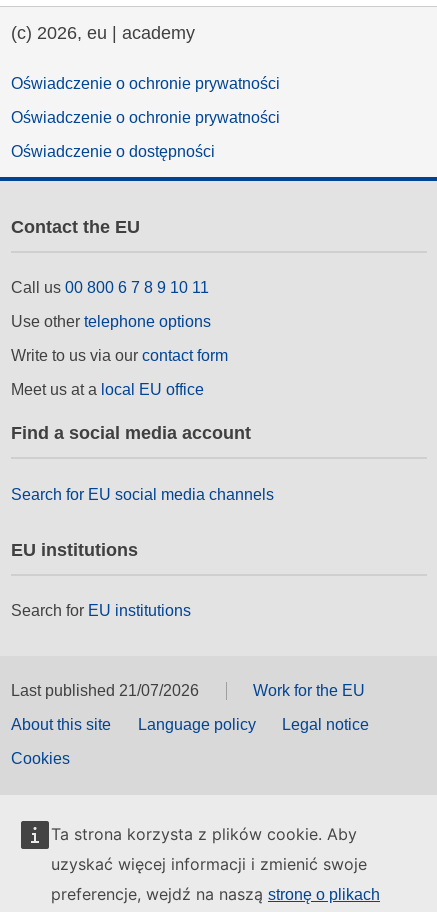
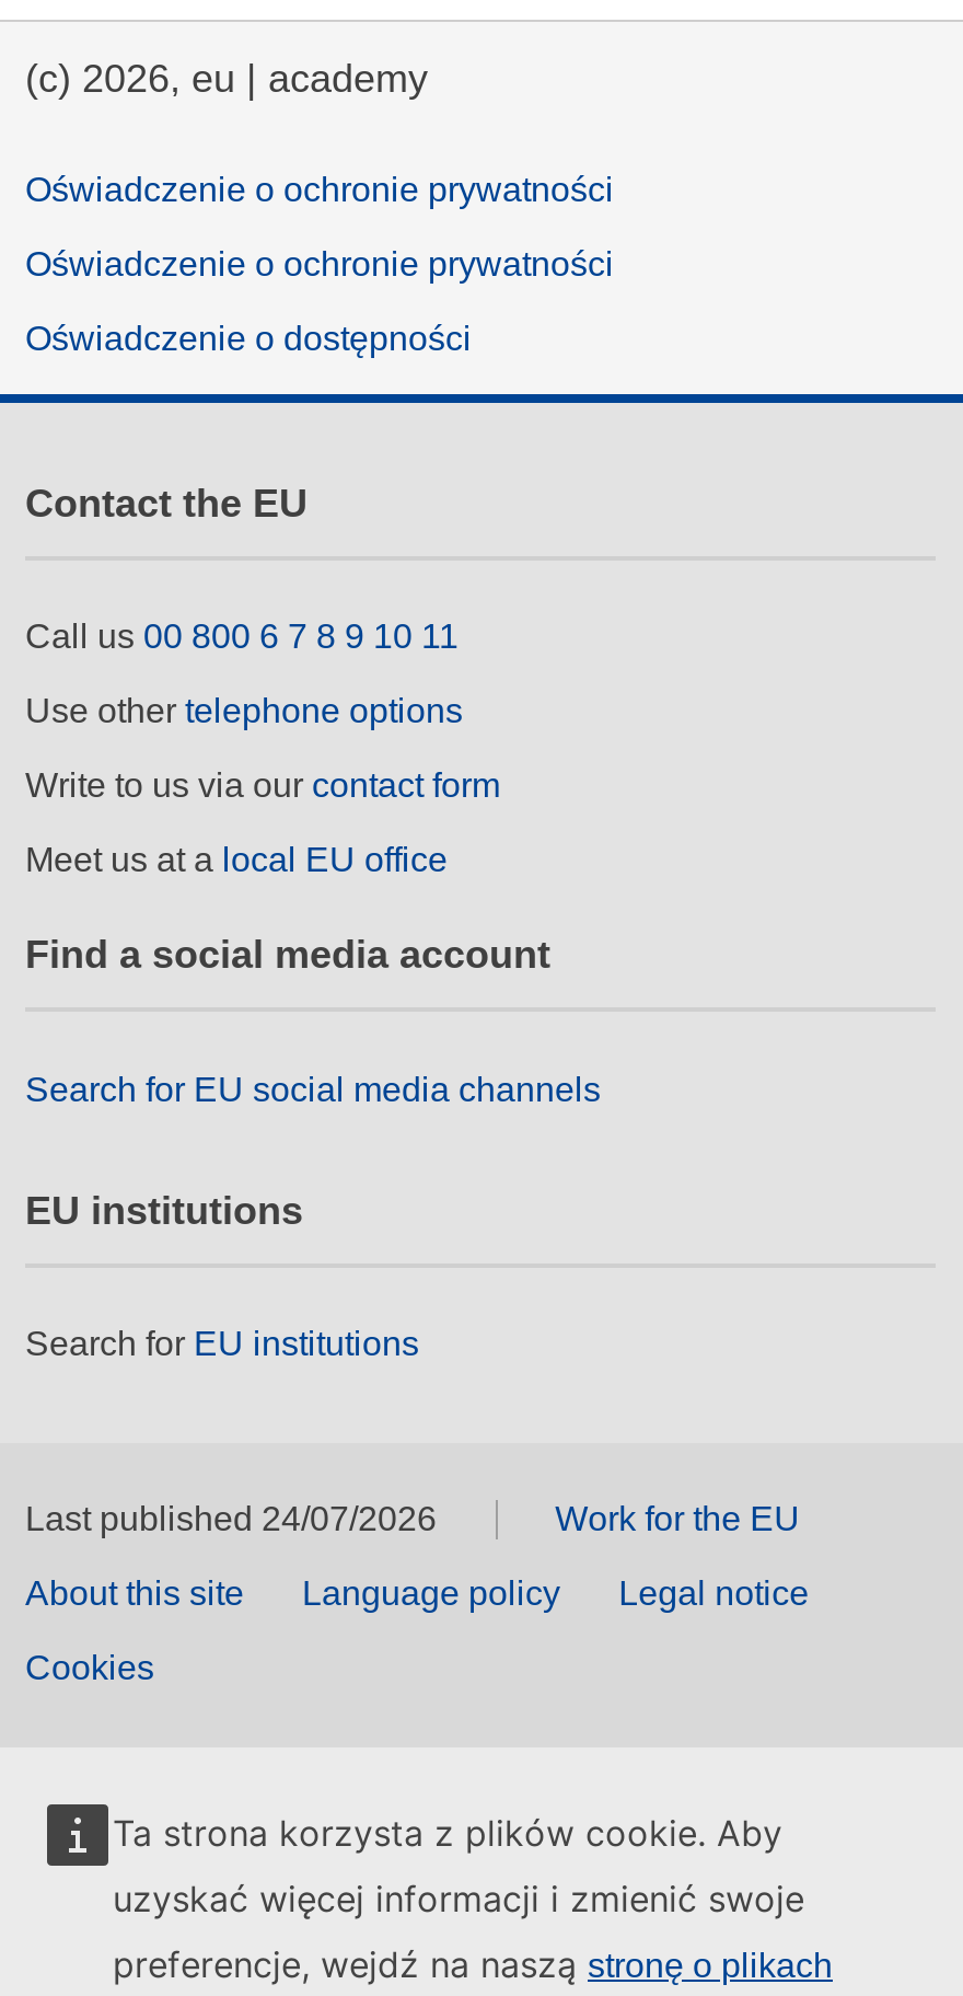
[11,682,199,699] Last published 21/07/2026 -> [25,1501,437,1538] Last published 24/07/2026

